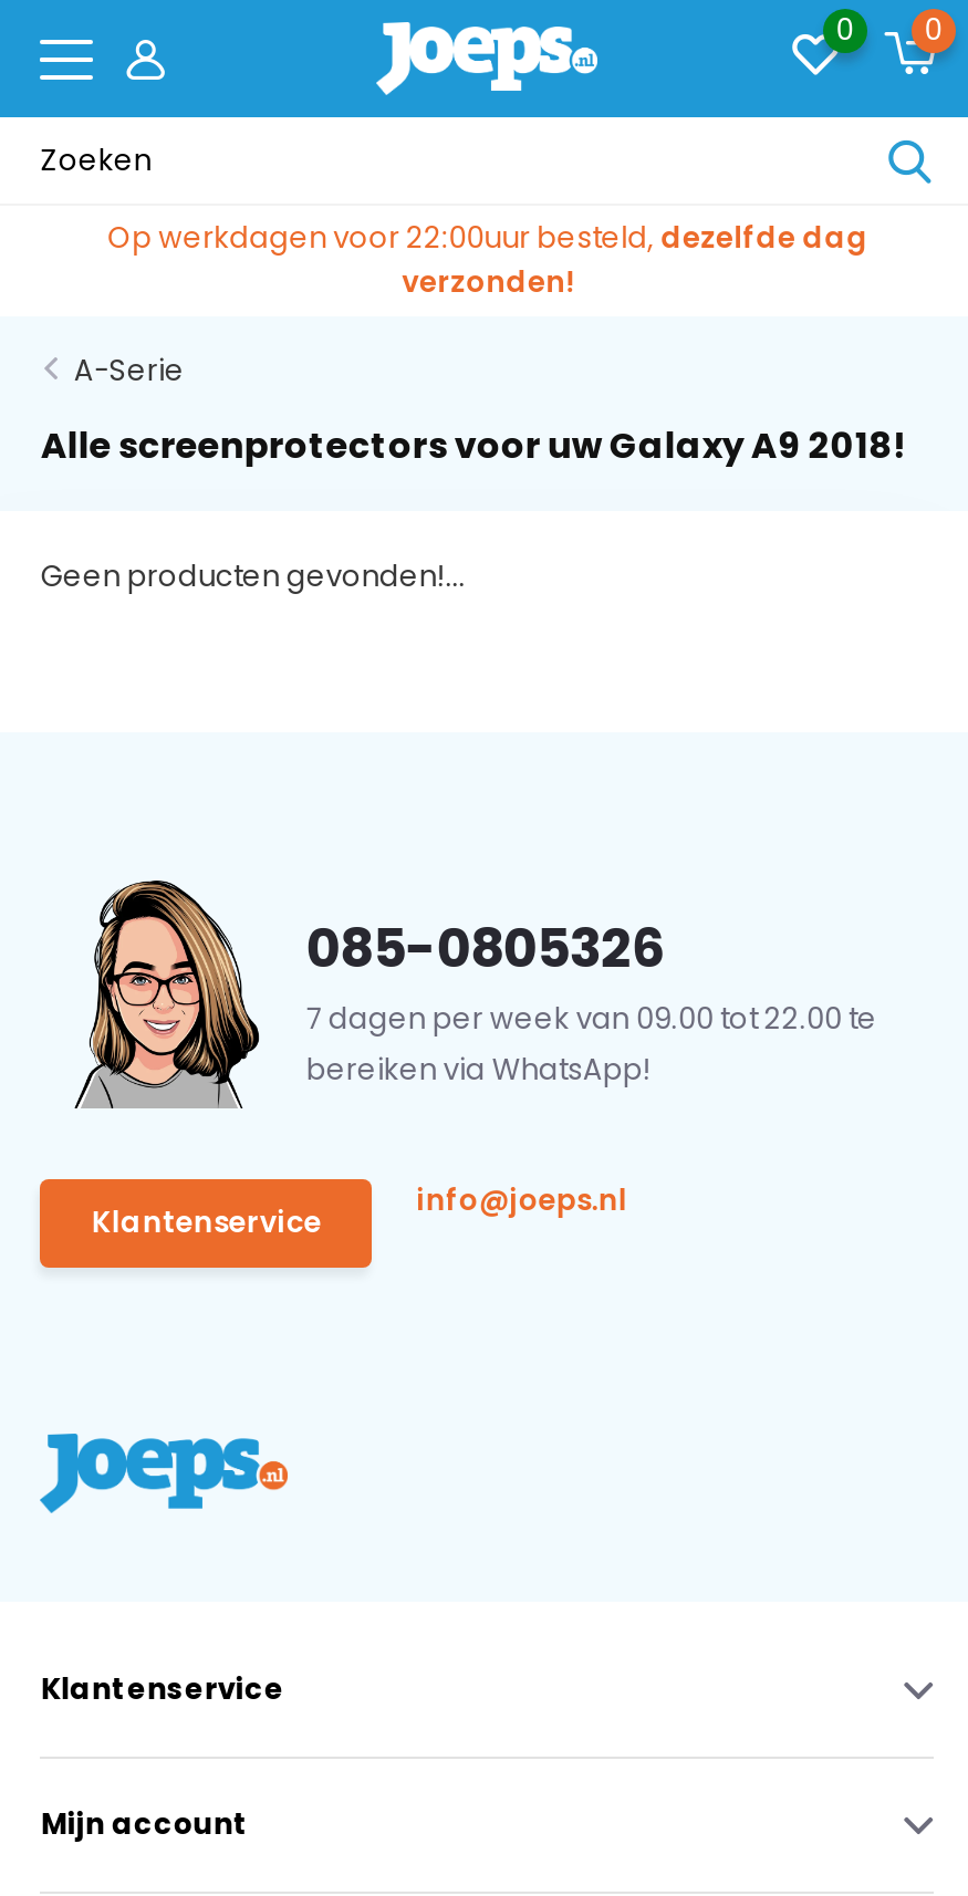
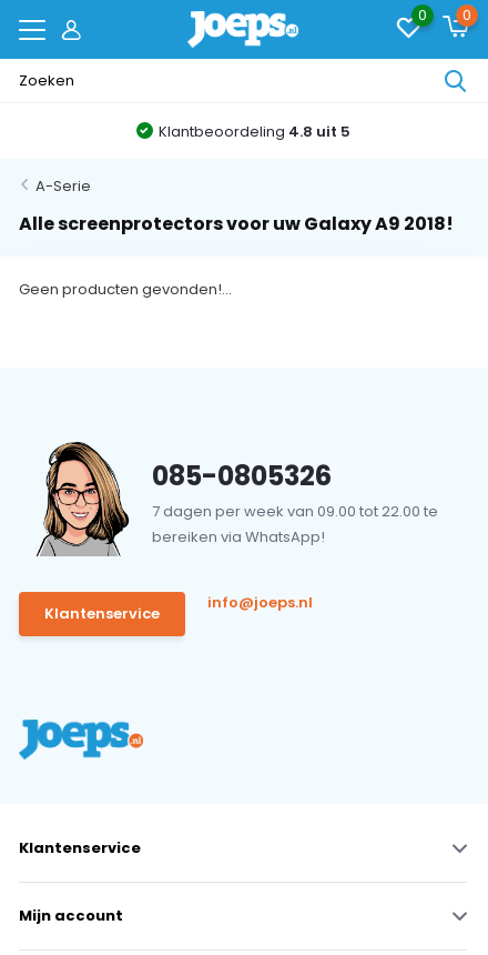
[108,217,869,303] Op werkdagen voor 22:00uur besteld, dezelfde dag | verzonden! -> [159,120,350,142] Klantbeoordeling 4.8 uit 5

